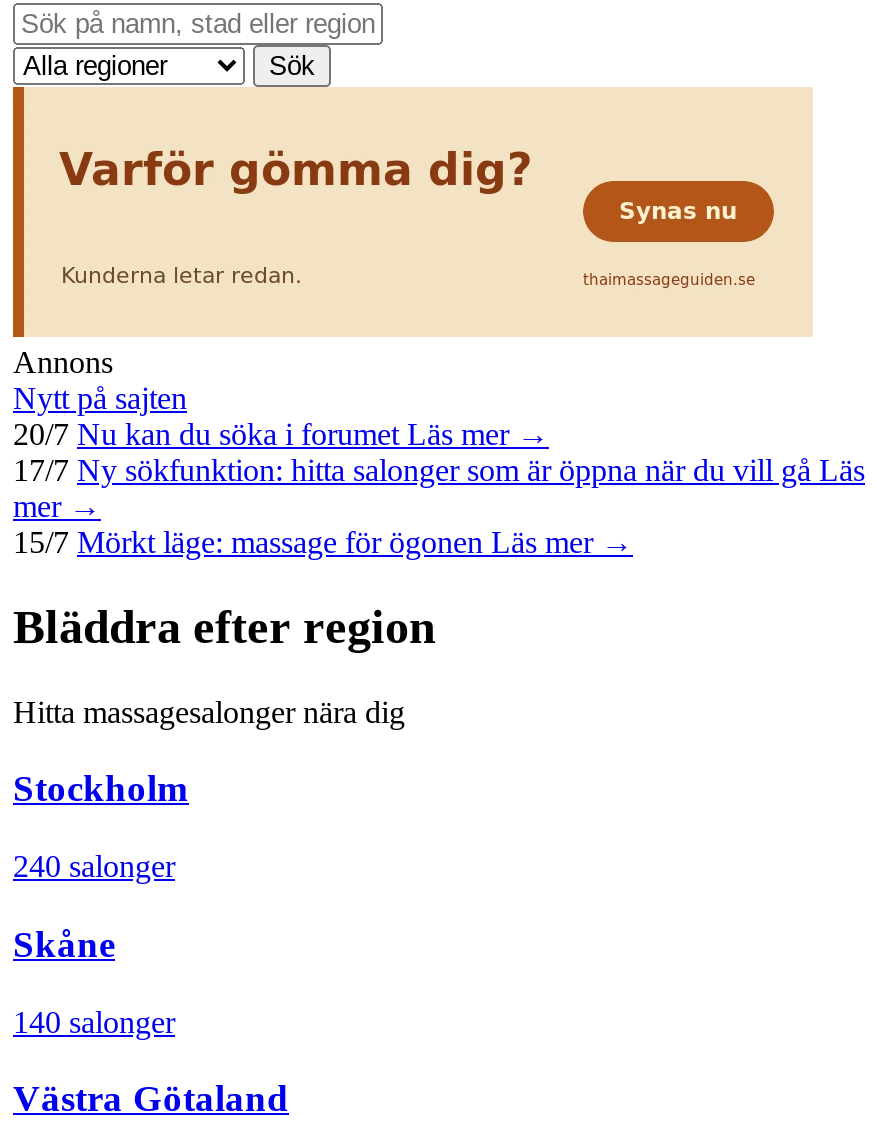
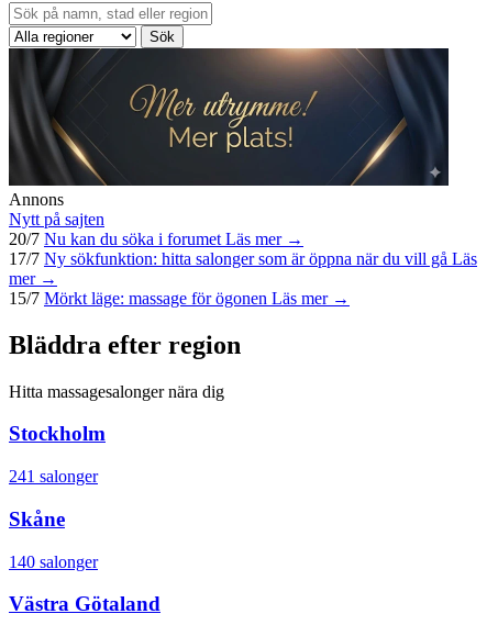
[11,85,813,339] [image] -> [8,47,450,187] [image]
[13,849,175,883] 240 salonger -> [9,467,98,486] 241 salonger

